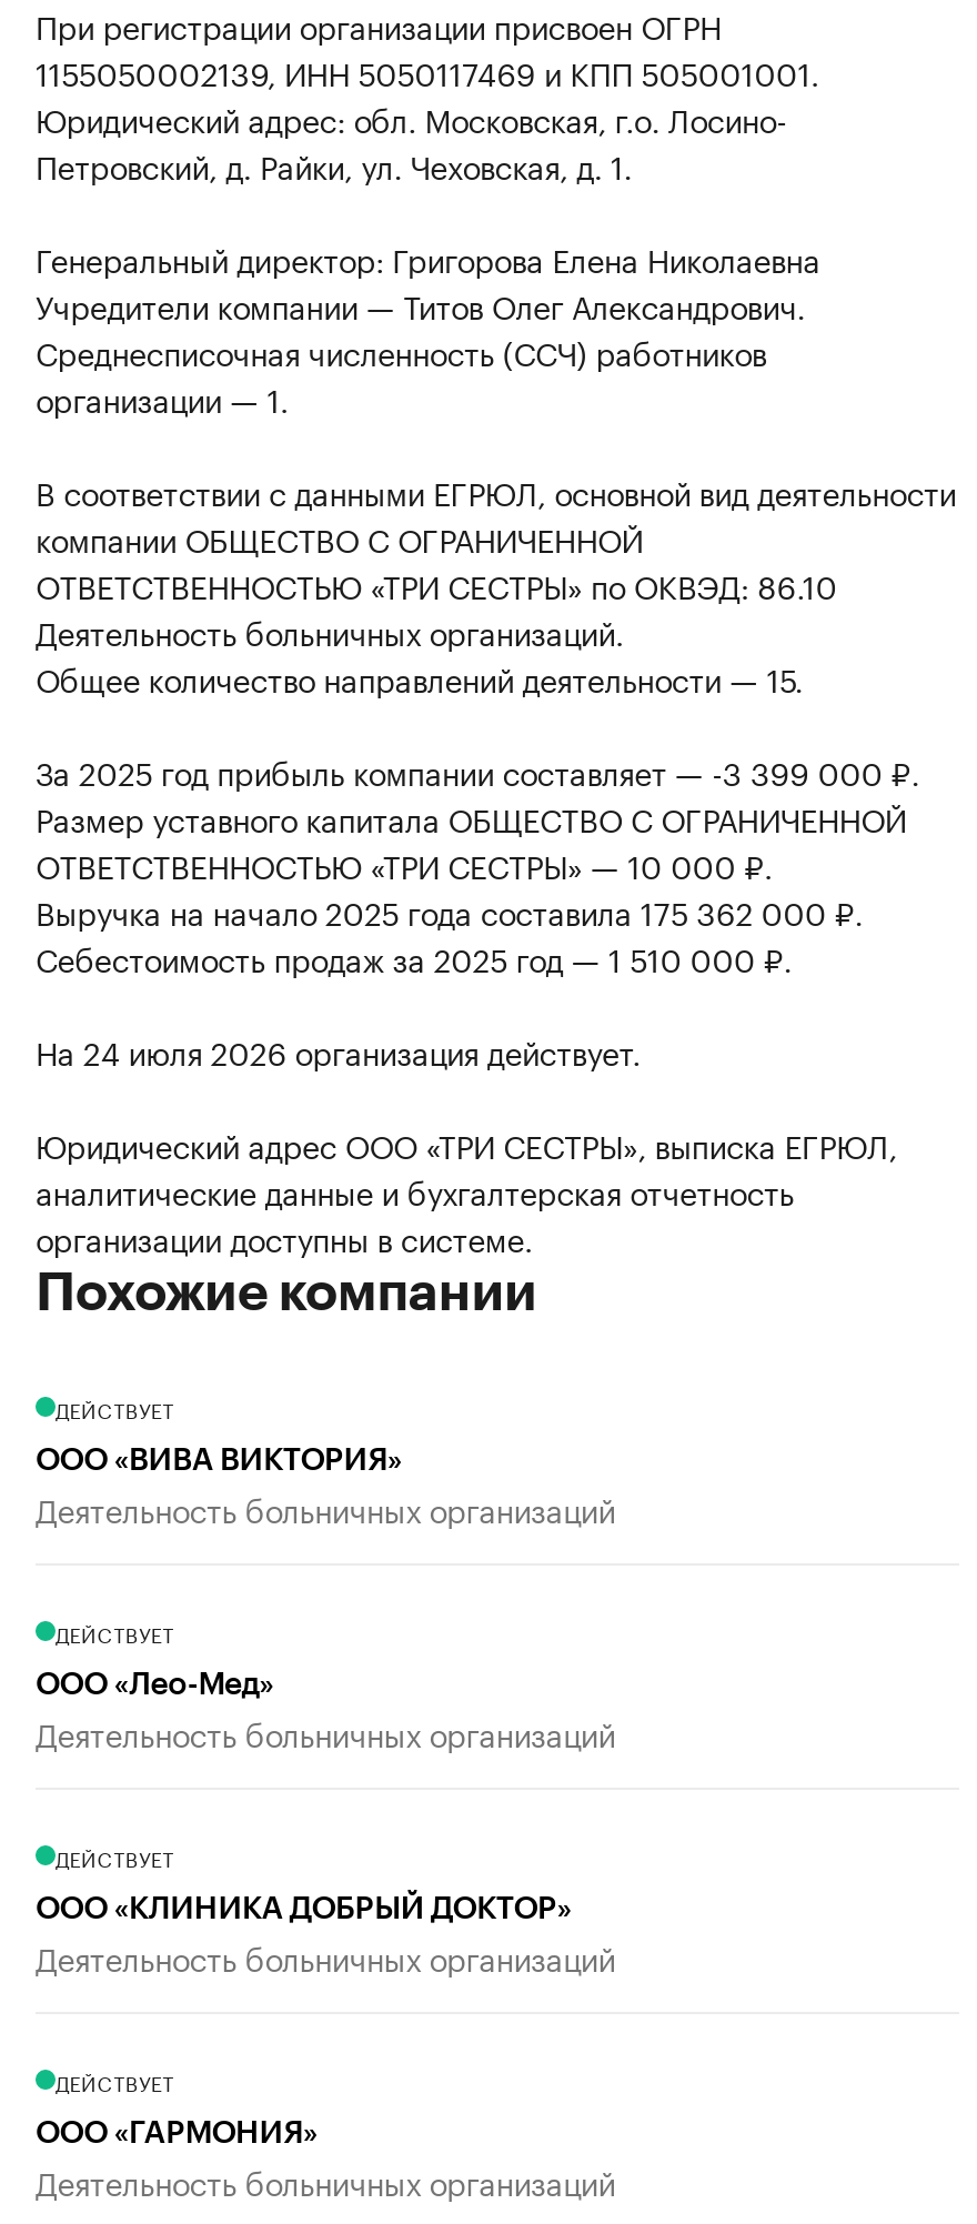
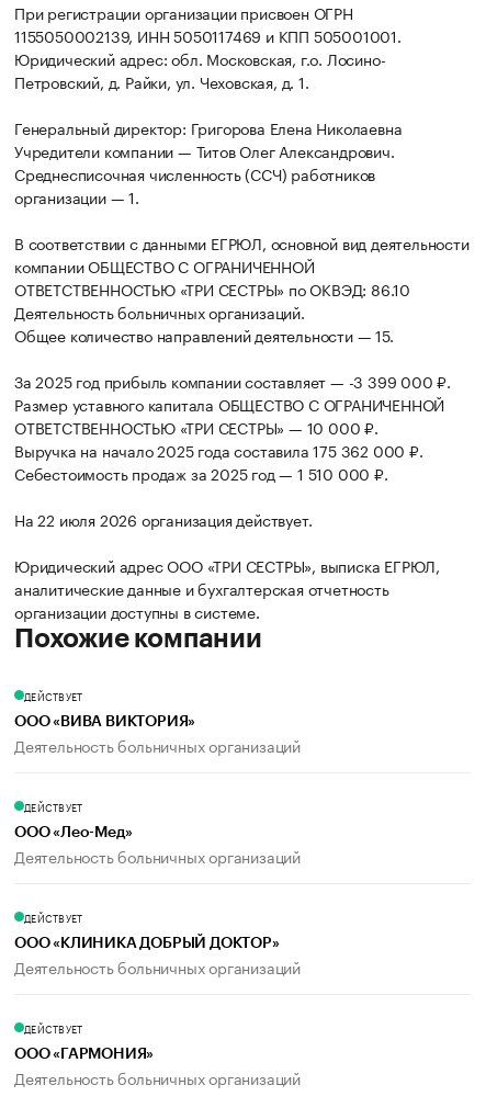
[36,1027,640,1076] На 24 июля 2026 организация действует. -> [14,507,312,531] На 22 июля 2026 организация действует.

